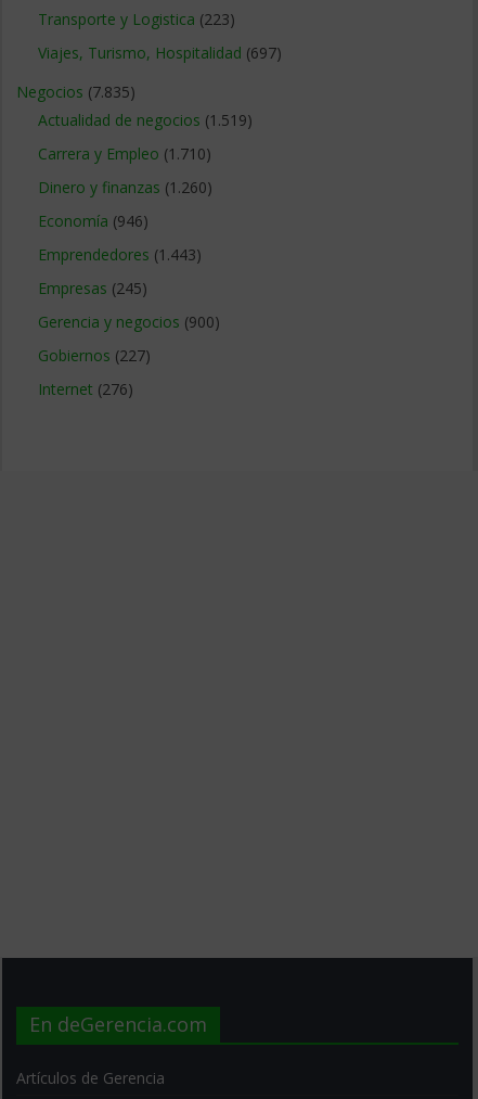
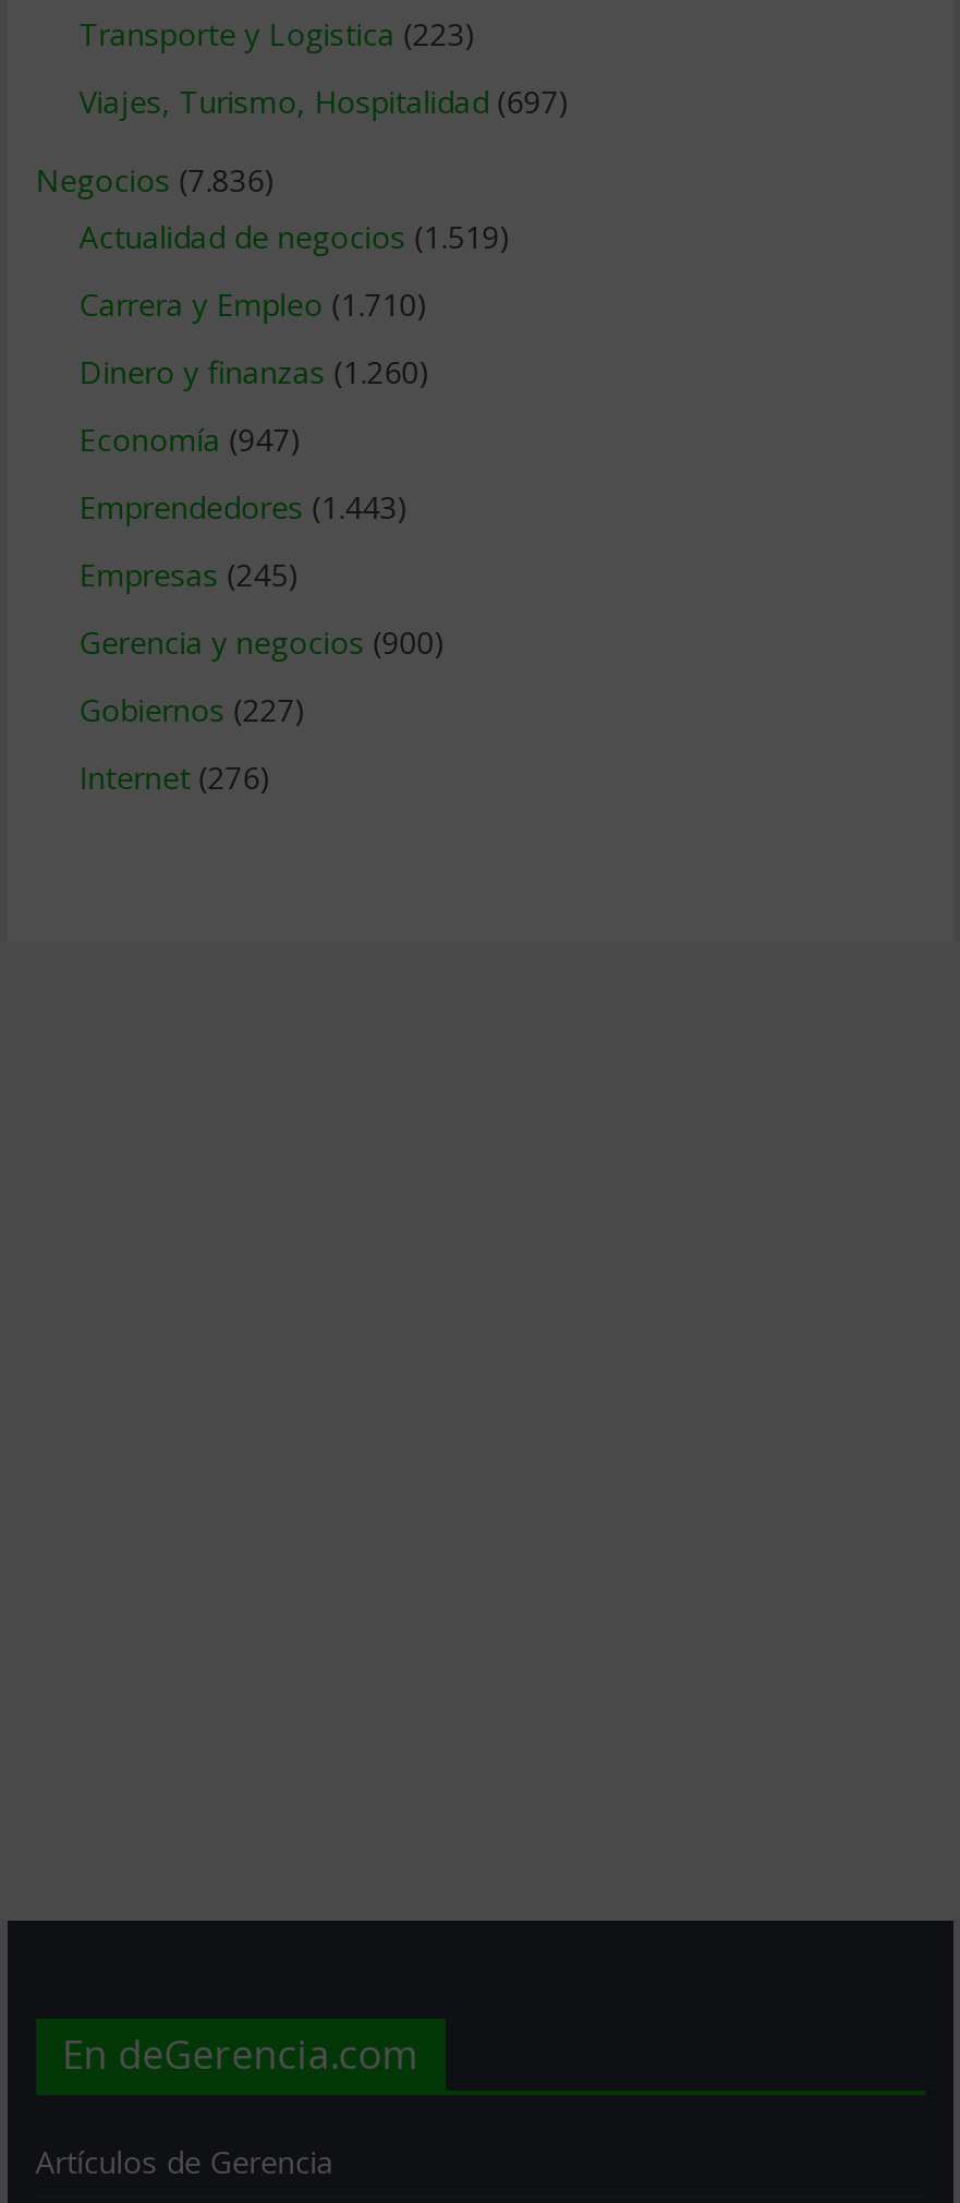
[16,82,135,102] Negocios (7.835) -> [36,160,275,201] Negocios (7.836)
[38,211,148,231] Economía (946) -> [79,419,301,460] Economía (947)

